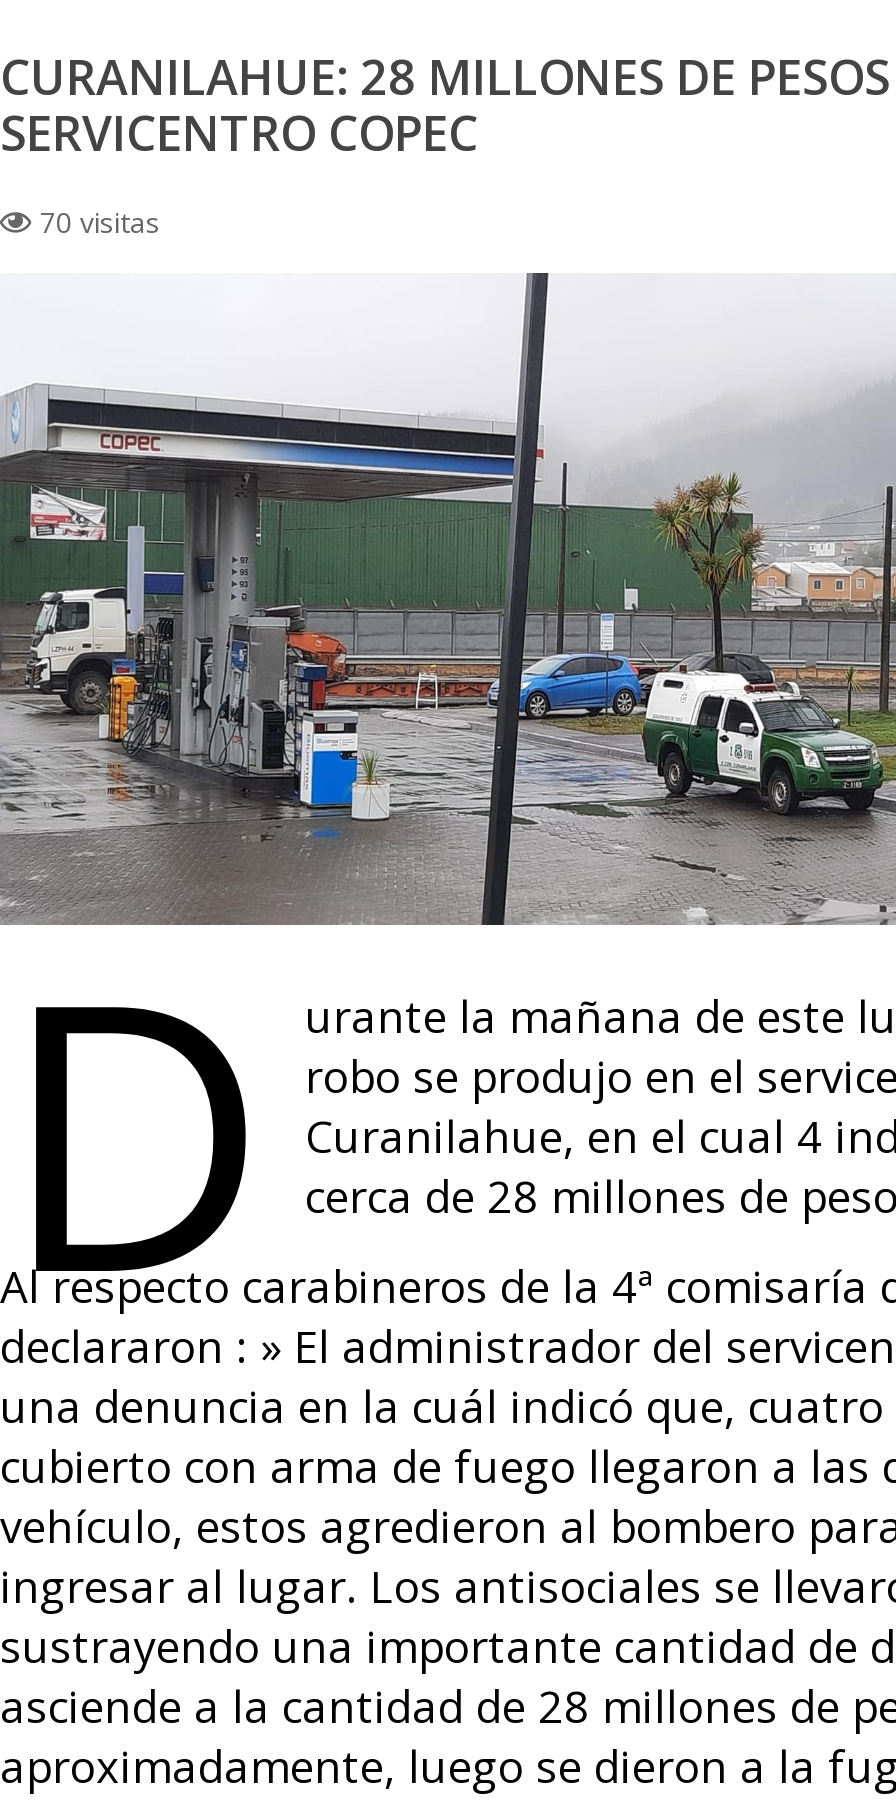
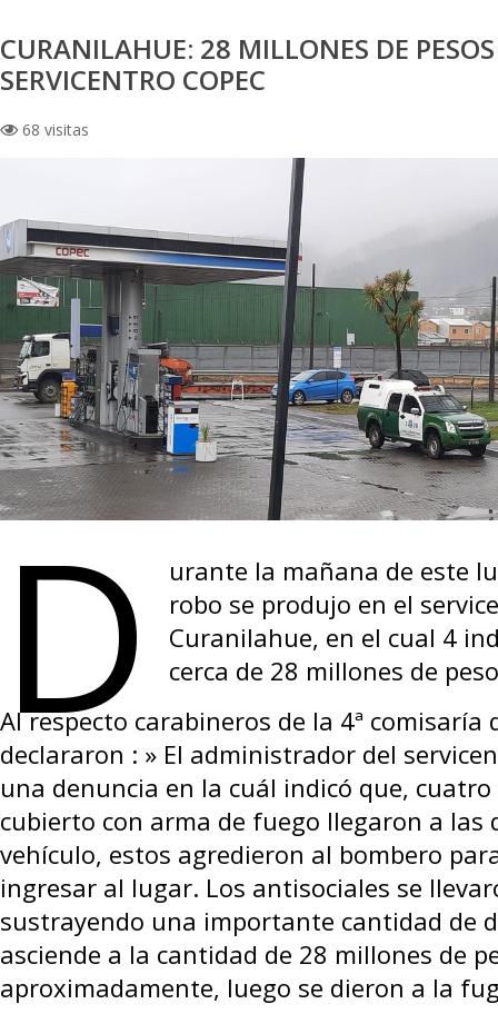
[32,203,160,241] 70 visitas -> [18,119,89,140] 68 visitas

